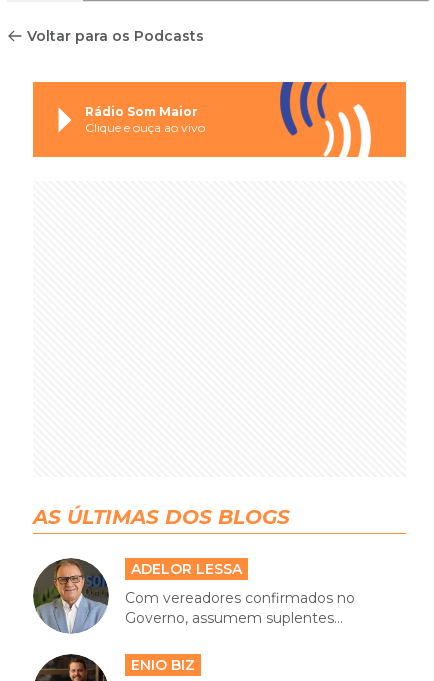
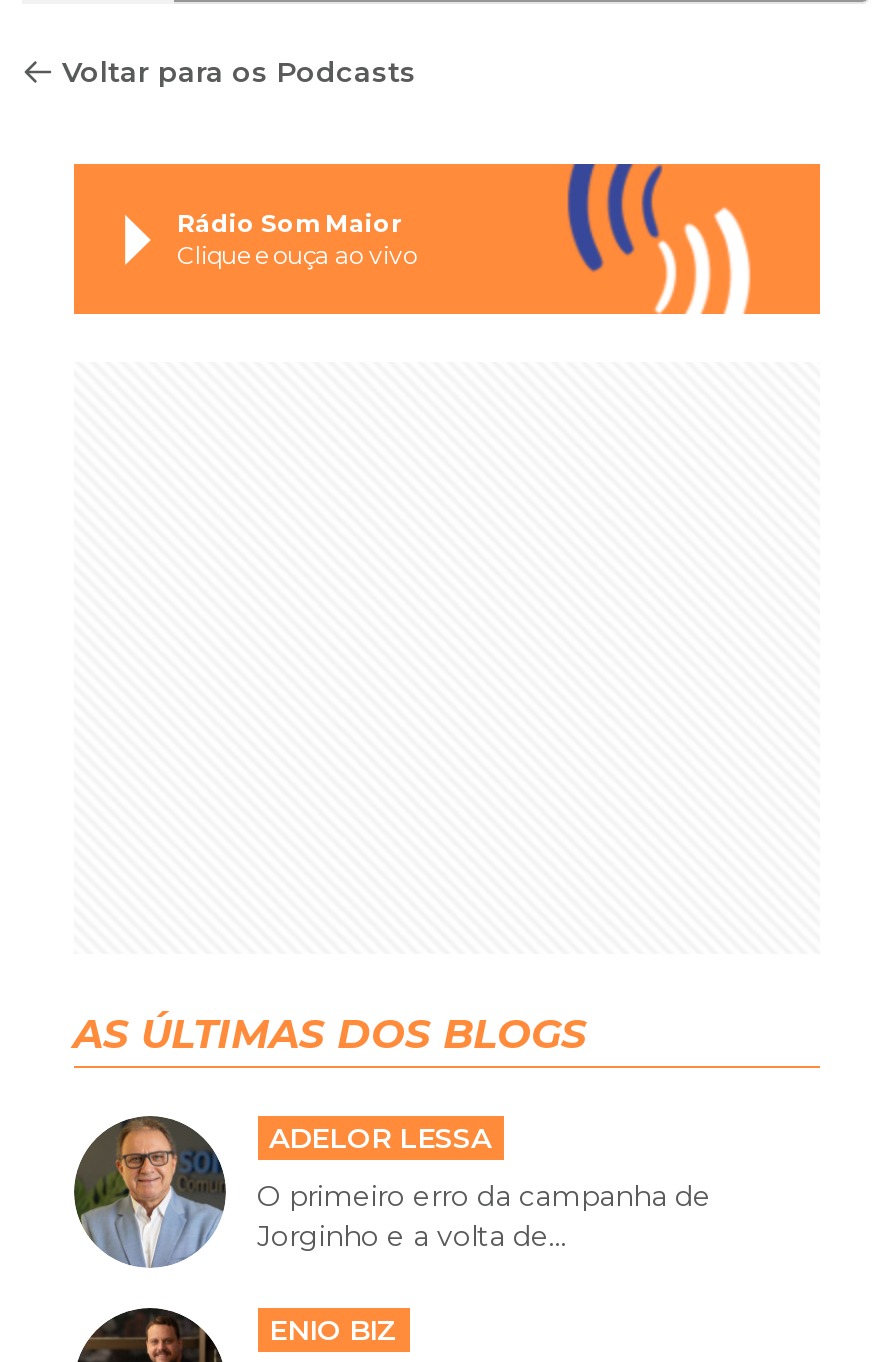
[124,589,354,627] Com vereadores confirmados no | Governo, assumem suplentes... -> [257,1178,711,1254] O primeiro erro da campanha de | Jorginho e a volta de...

